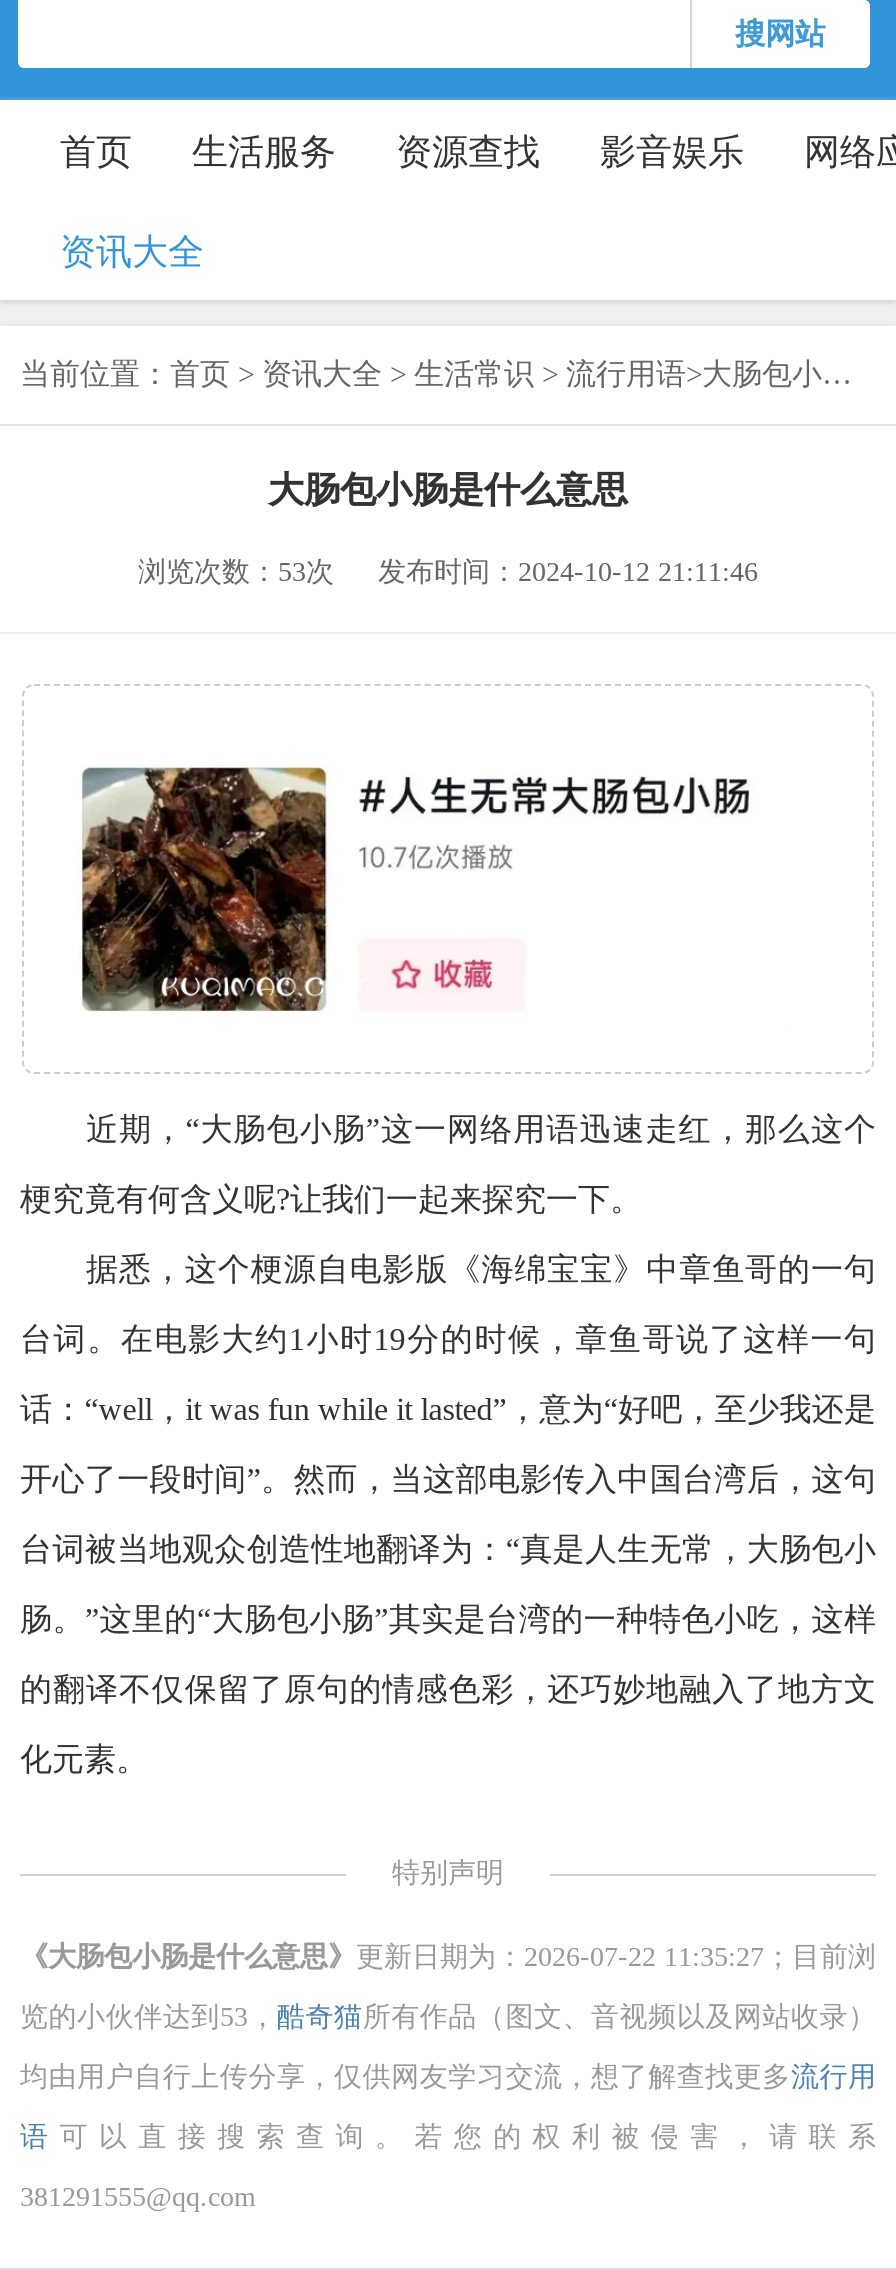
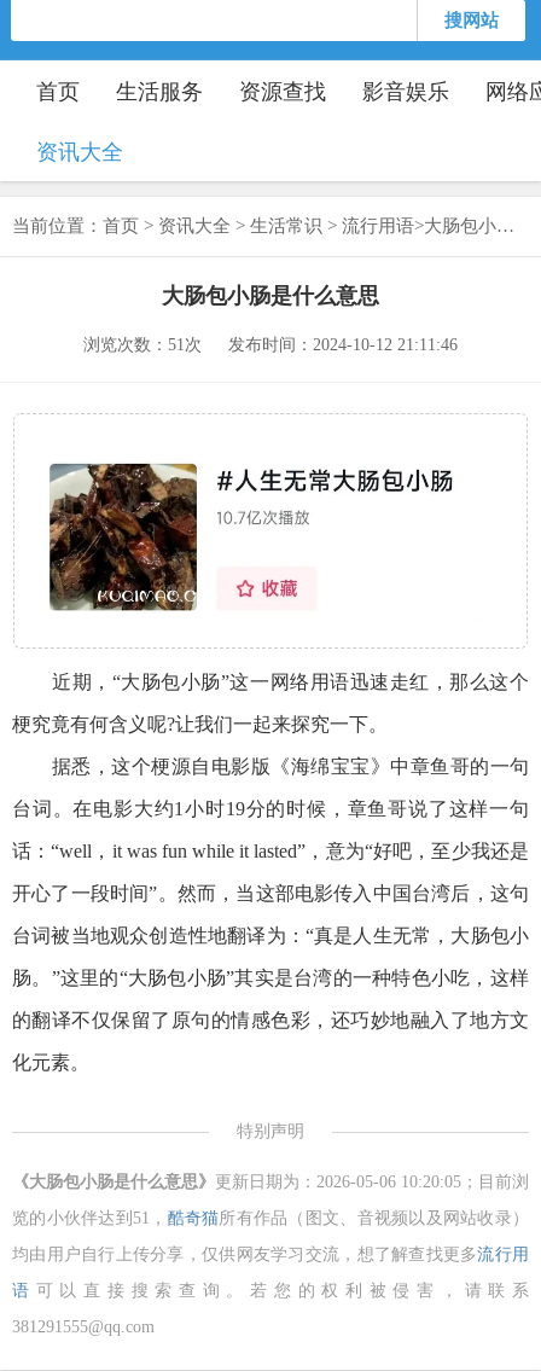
[138,558,758,588] 浏览次数：53次 发布时间：2024-10-12 21:11:46 -> [83,337,458,355] 浏览次数：51次 发布时间：2024-10-12 21:11:46
[20,1942,876,1972] 《大肠包小肠是什么意思》更新日期为：2026-07-22 11:35:27；目前浏 -> [12,1173,529,1191] 《大肠包小肠是什么意思》更新日期为：2026-05-06 10:20:05；目前浏
[20,2002,876,2032] 览的小伙伴达到53，酷奇猫所有作品（图文、音视频以及网站收录） -> [12,1209,529,1227] 览的小伙伴达到51，酷奇猫所有作品（图文、音视频以及网站收录）

